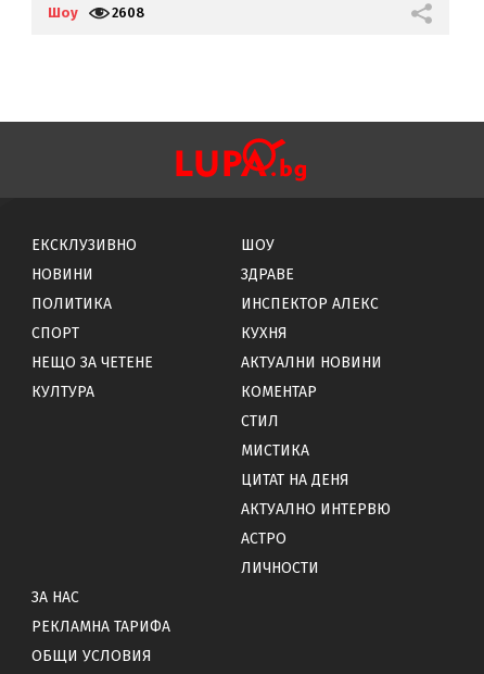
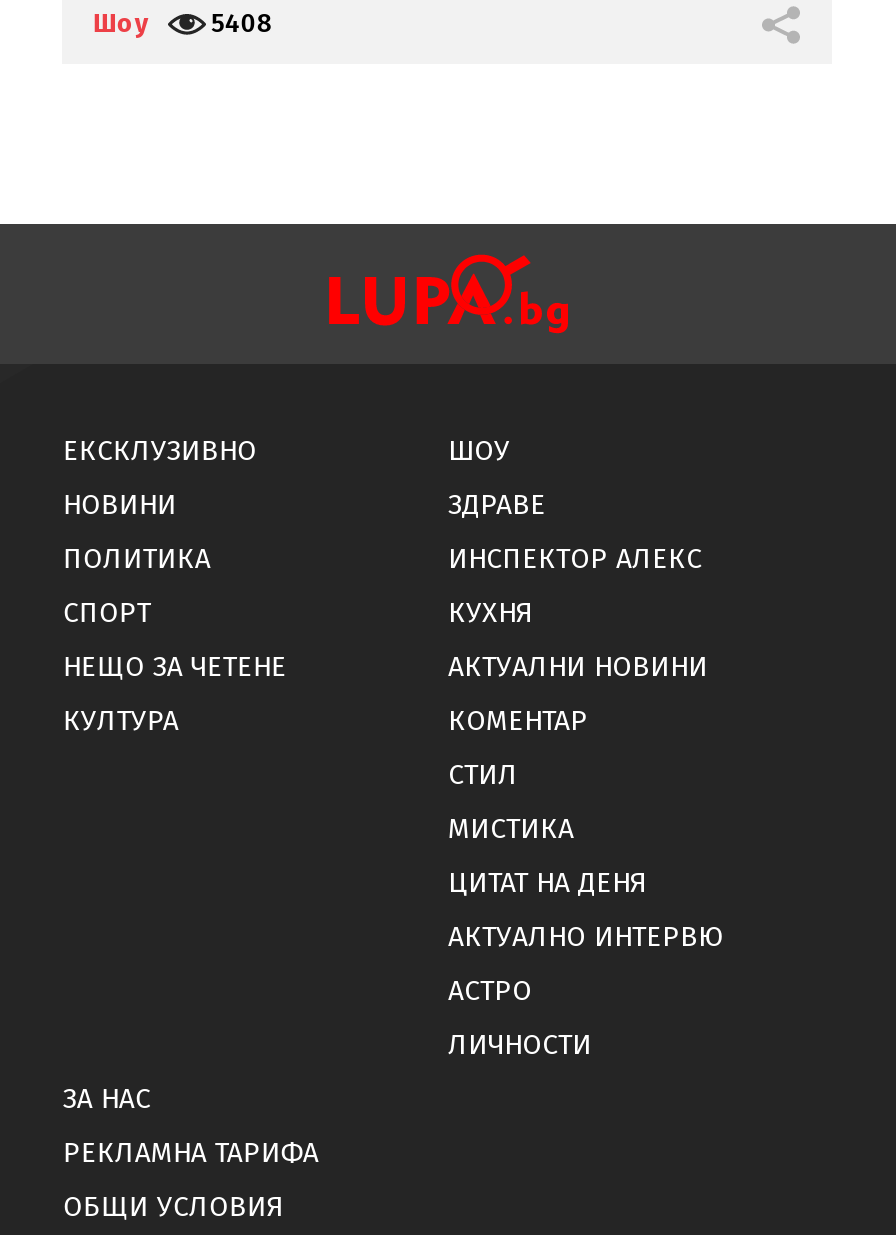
[112,5,145,21] 2608 -> [211,9,273,39] 5408

